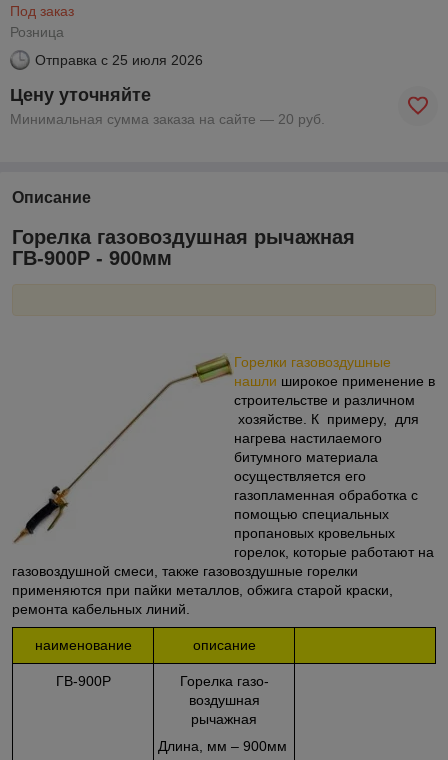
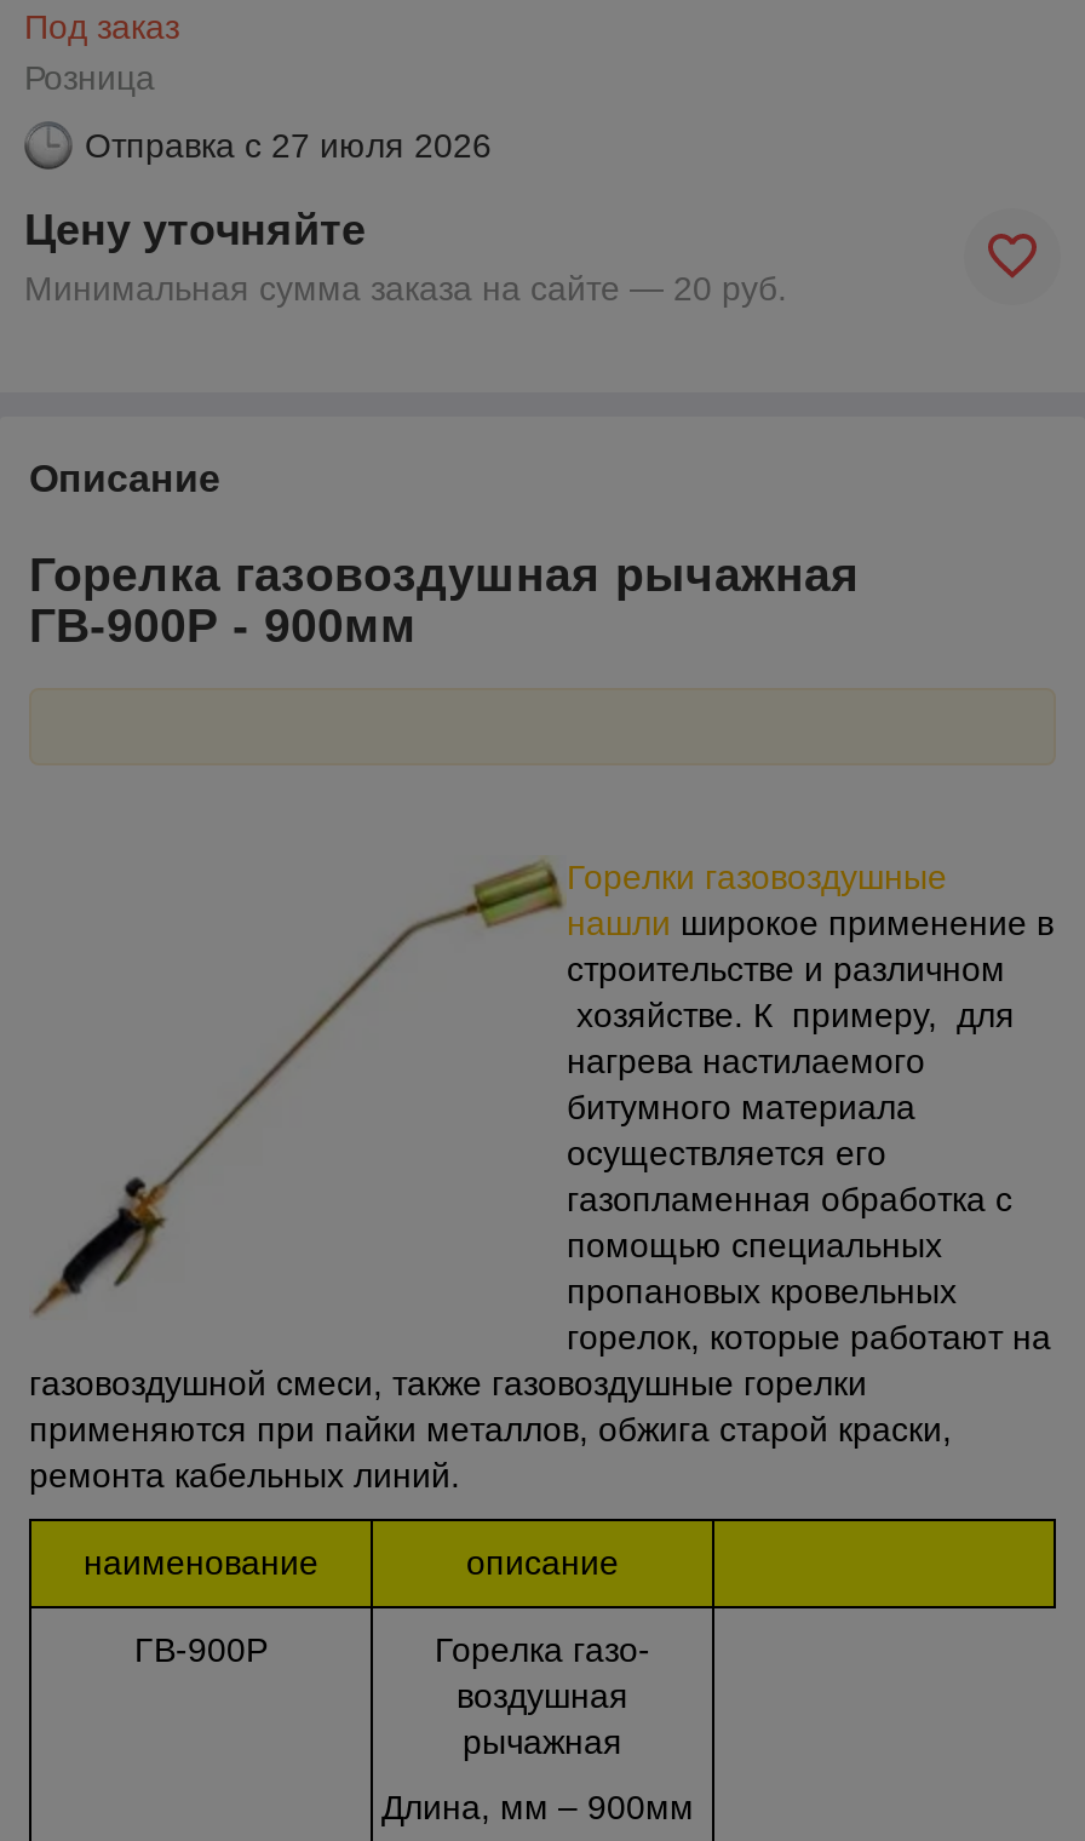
[35,52,203,68] Отправка с 25 июля 2026 -> [85,125,492,164] Отправка с 27 июля 2026

